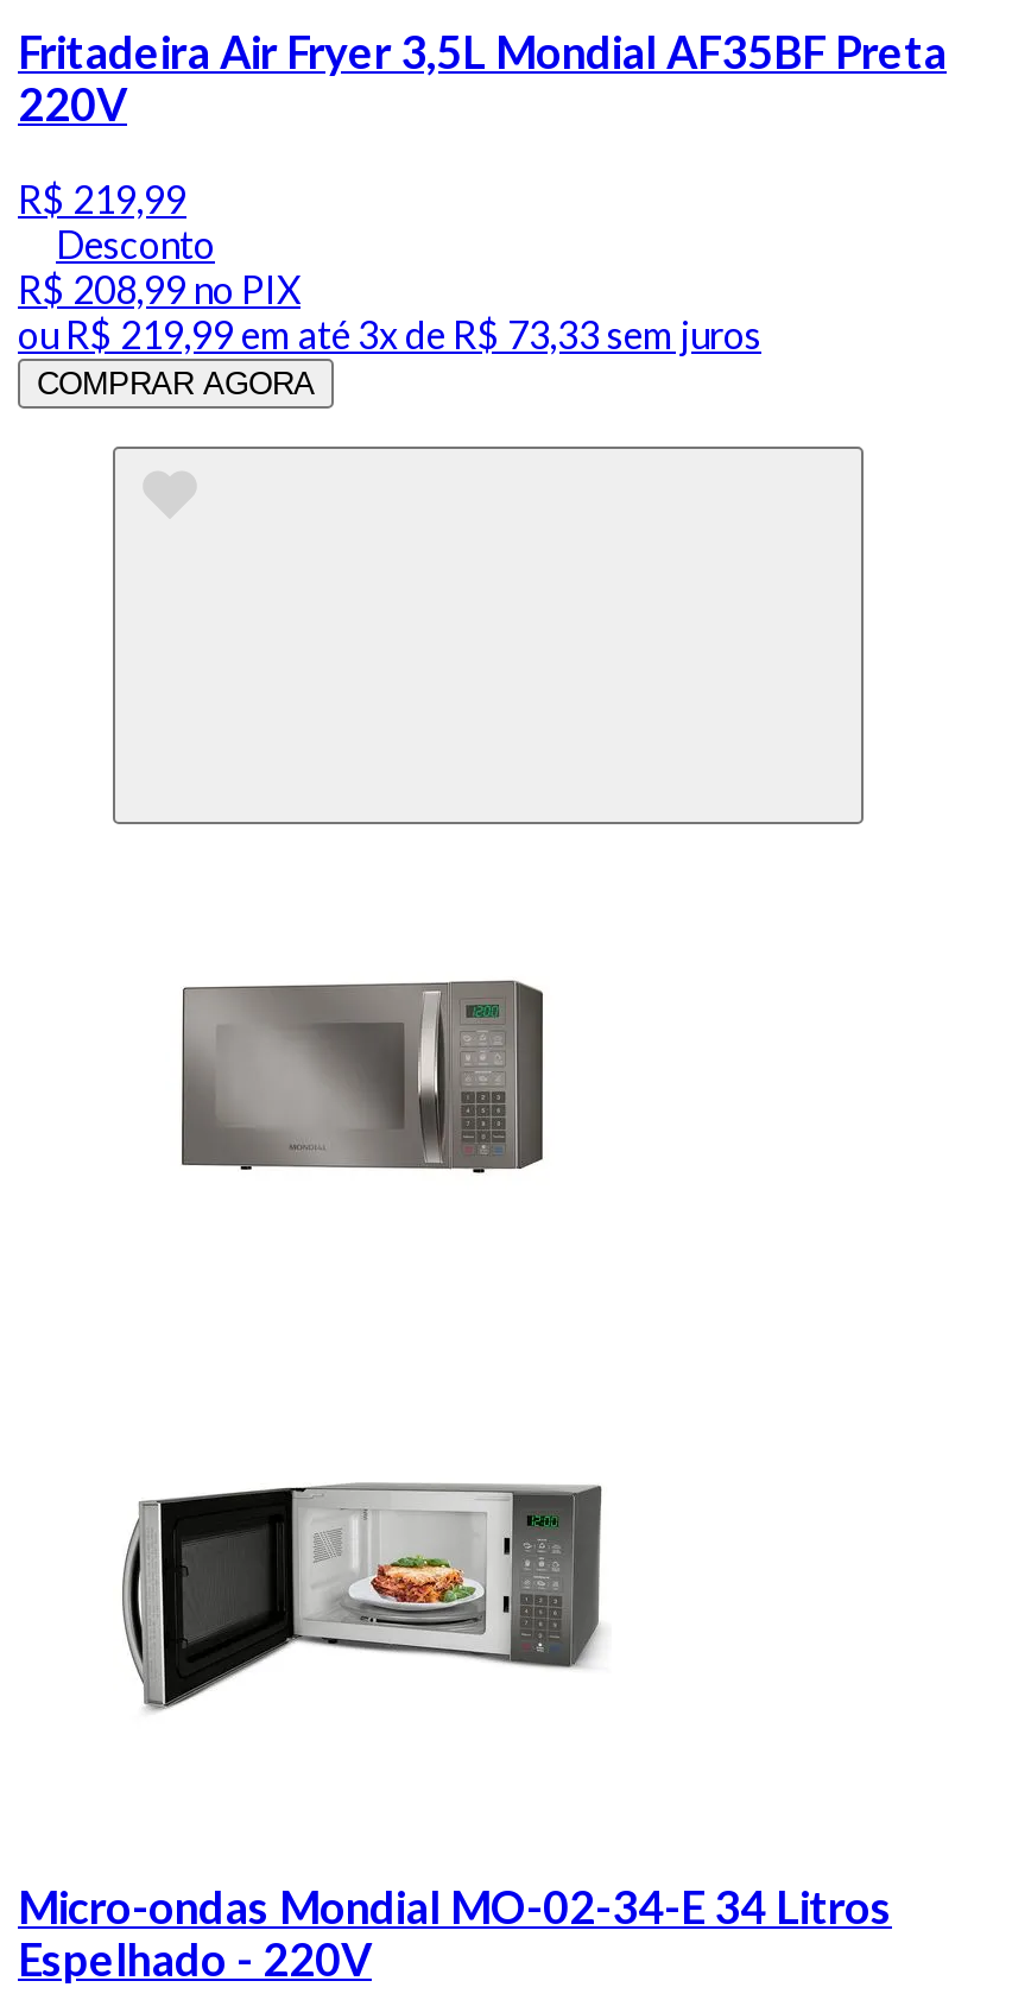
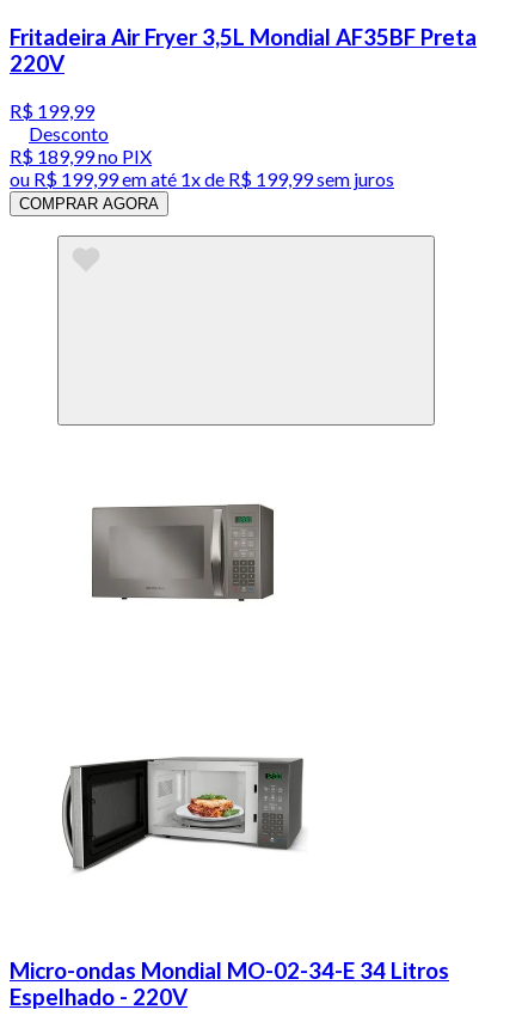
[18,175,186,220] R$ 219,99 -> [10,99,94,122] R$ 199,99
[18,266,301,311] R$ 208,99no PIX -> [10,144,152,167] R$ 189,99no PIX
[18,311,761,356] ouR$ 219,99em até 3x de R$ 73,33 sem juros -> [10,167,394,190] ouR$ 199,99em até 1x de R$ 199,99 sem juros

